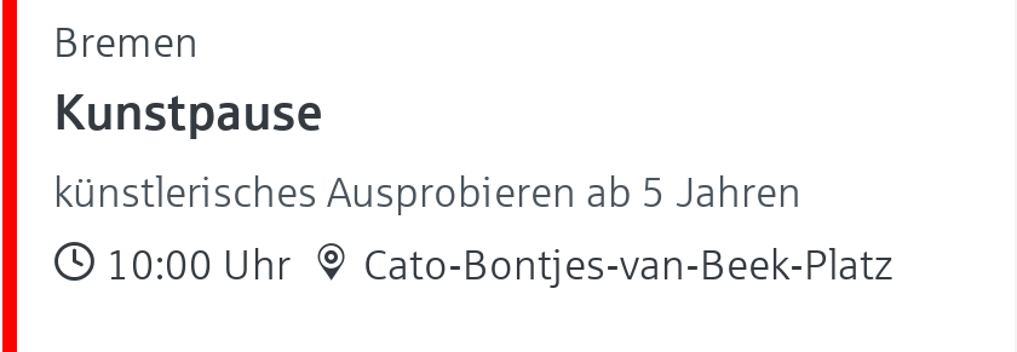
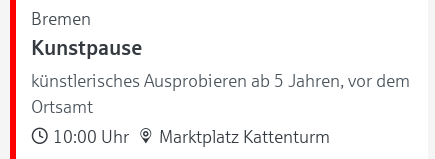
[53,168,801,216] künstlerisches Ausprobieren ab 5 Jahren -> [31,71,410,117] künstlerisches Ausprobieren ab 5 Jahren, vor dem | Ortsamt
[354,240,894,289] Cato-Bontjes-van-Beek-Platz -> [155,127,330,147] Marktplatz Kattenturm

